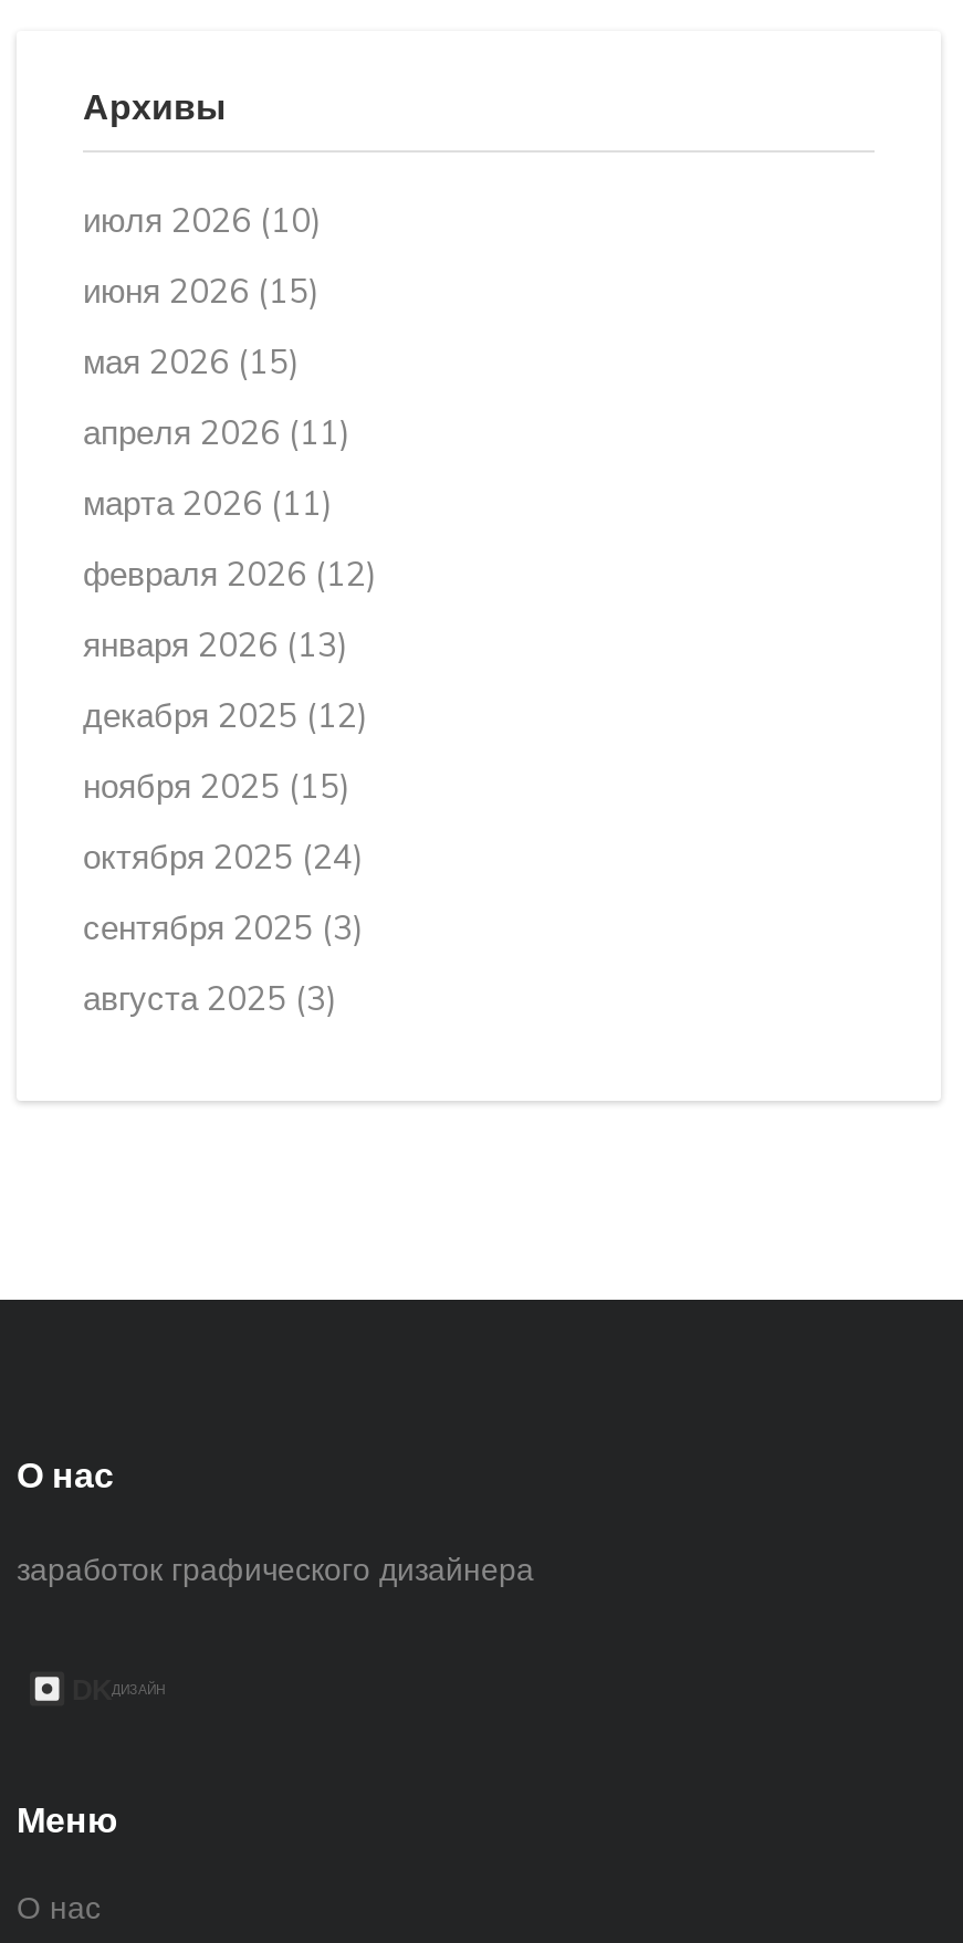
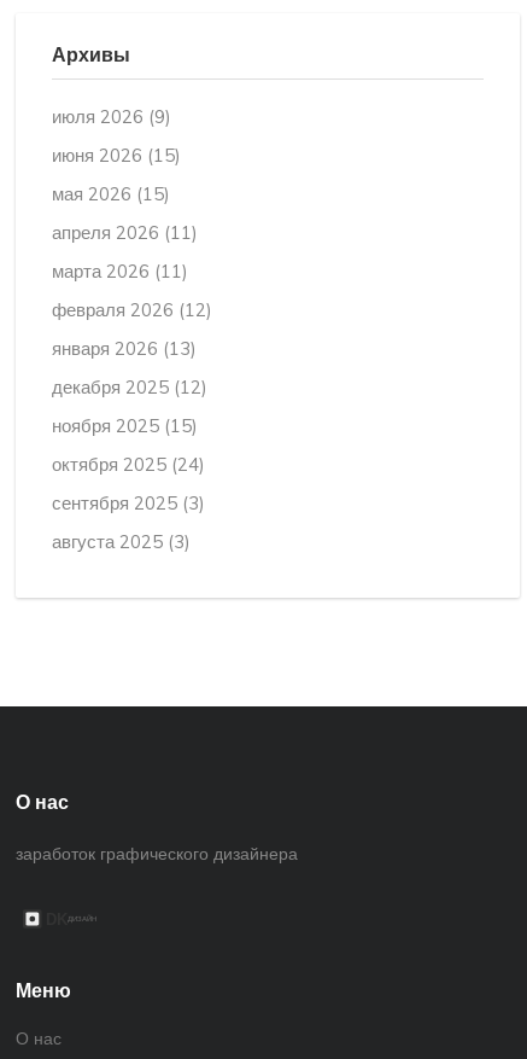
[83,199,322,241] июля 2026 (10) -> [52,105,171,128] июля 2026 (9)

